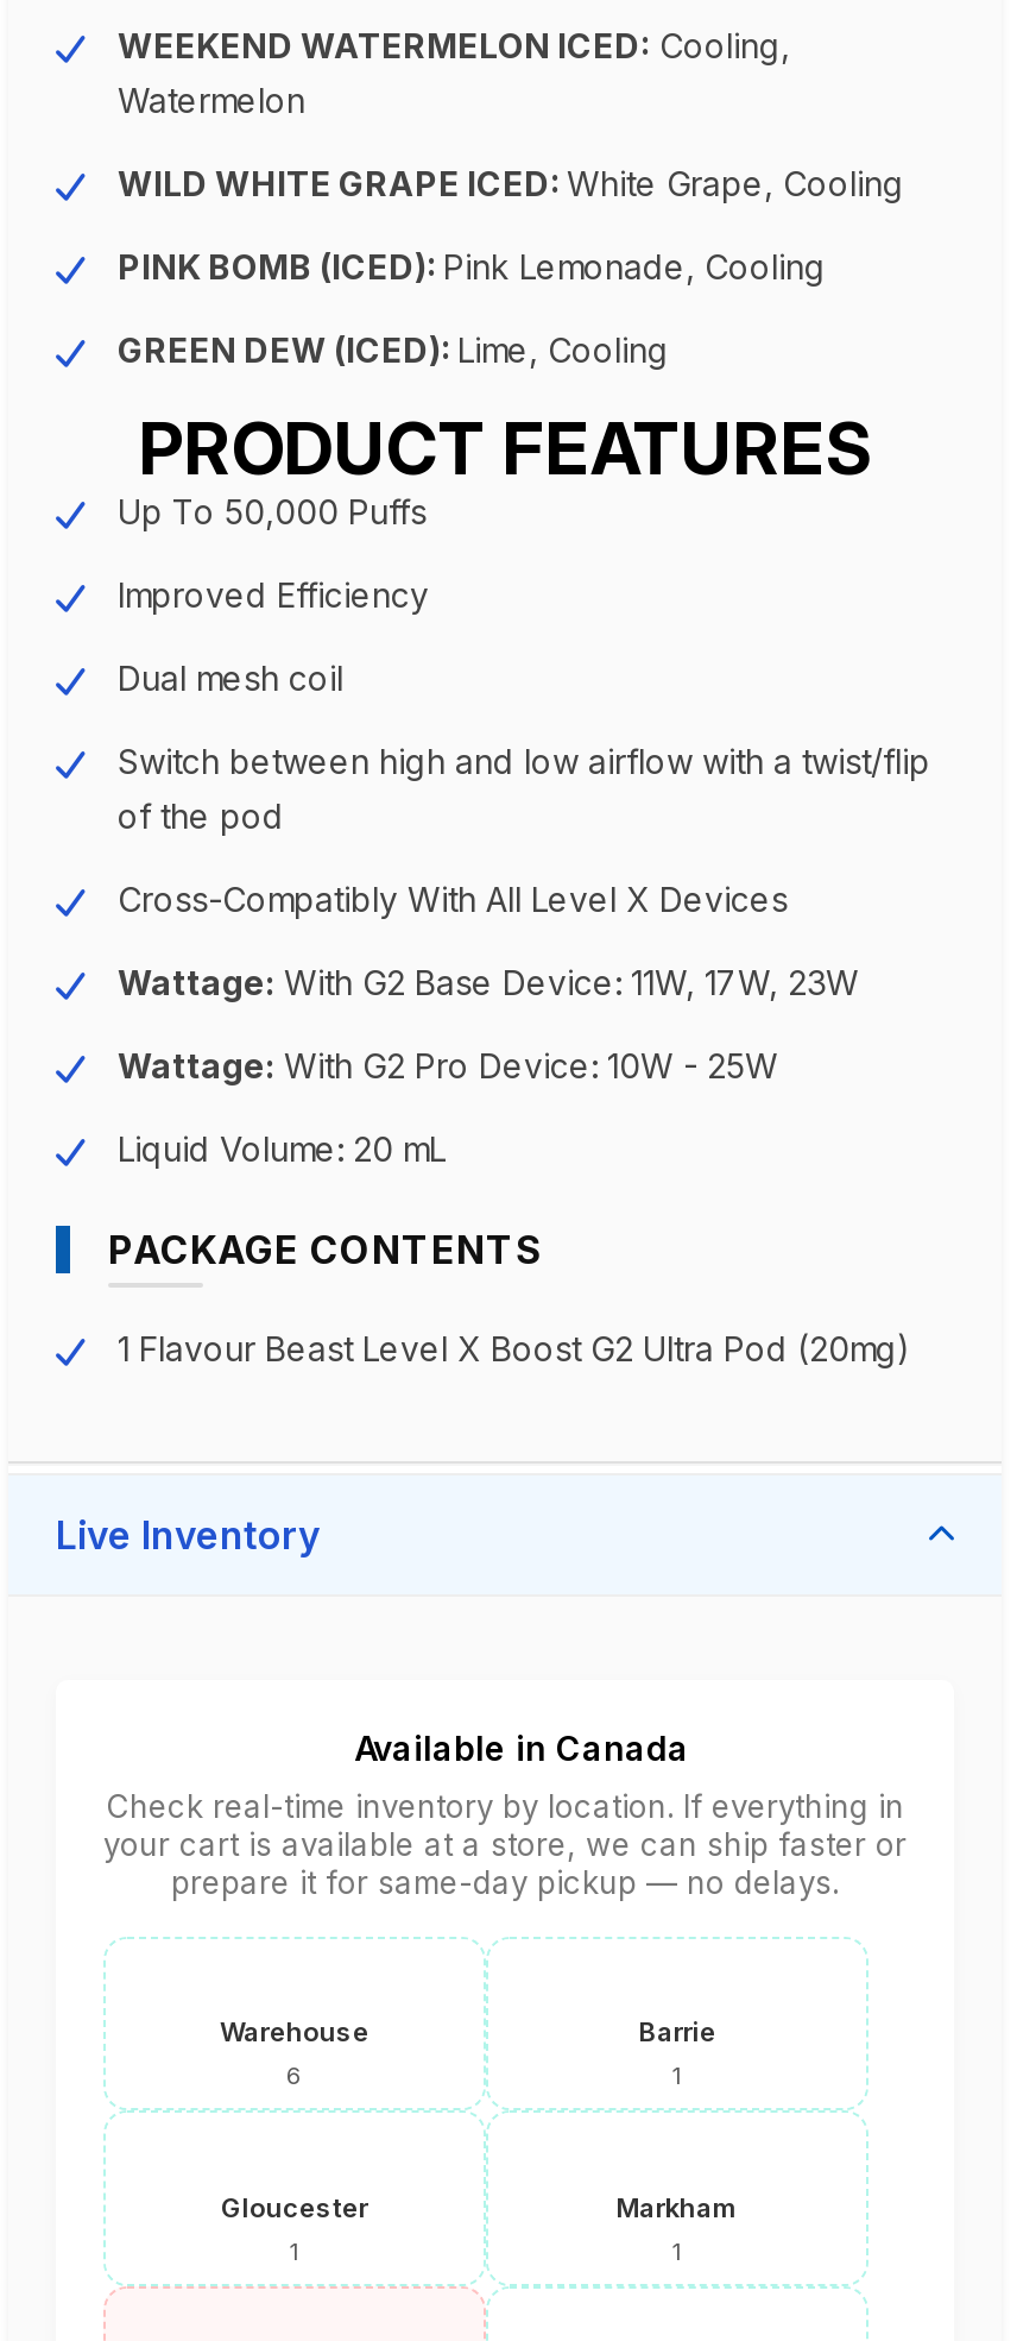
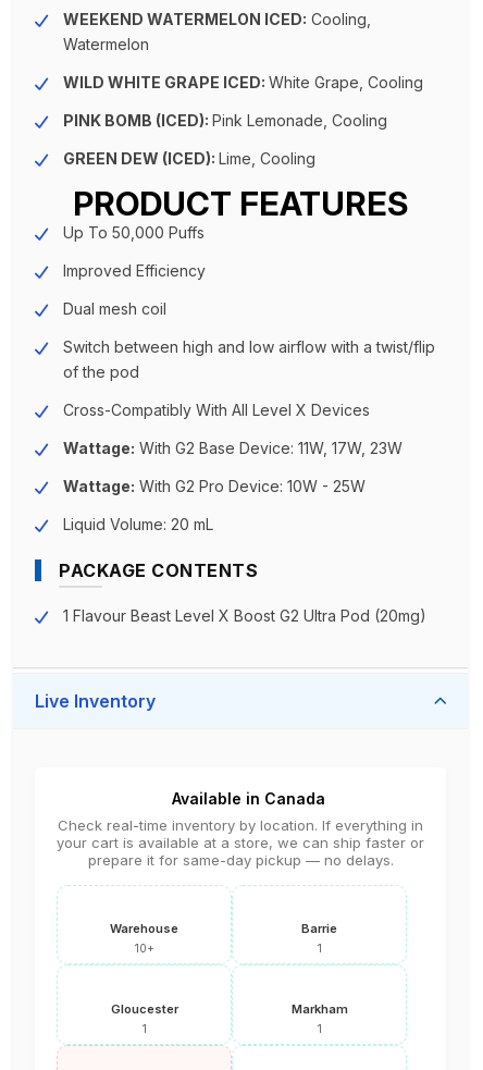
[286,2061,303,2090] 6 -> [134,942,154,955] 10+

